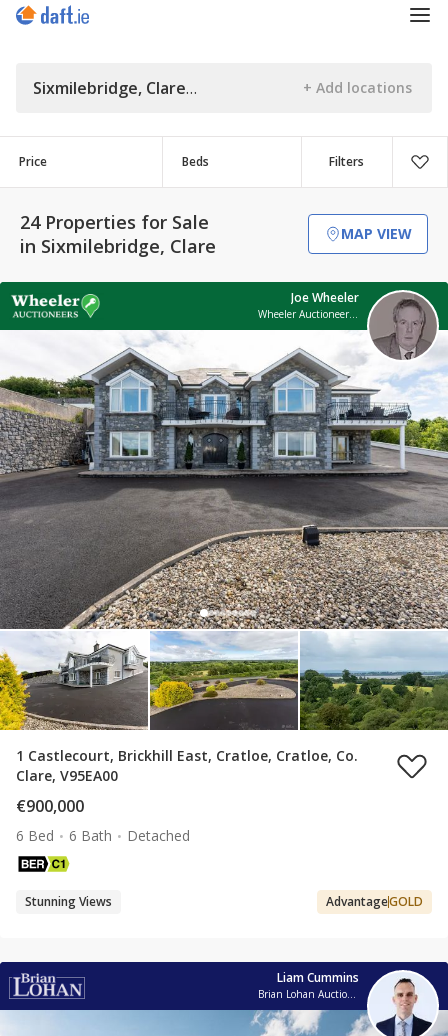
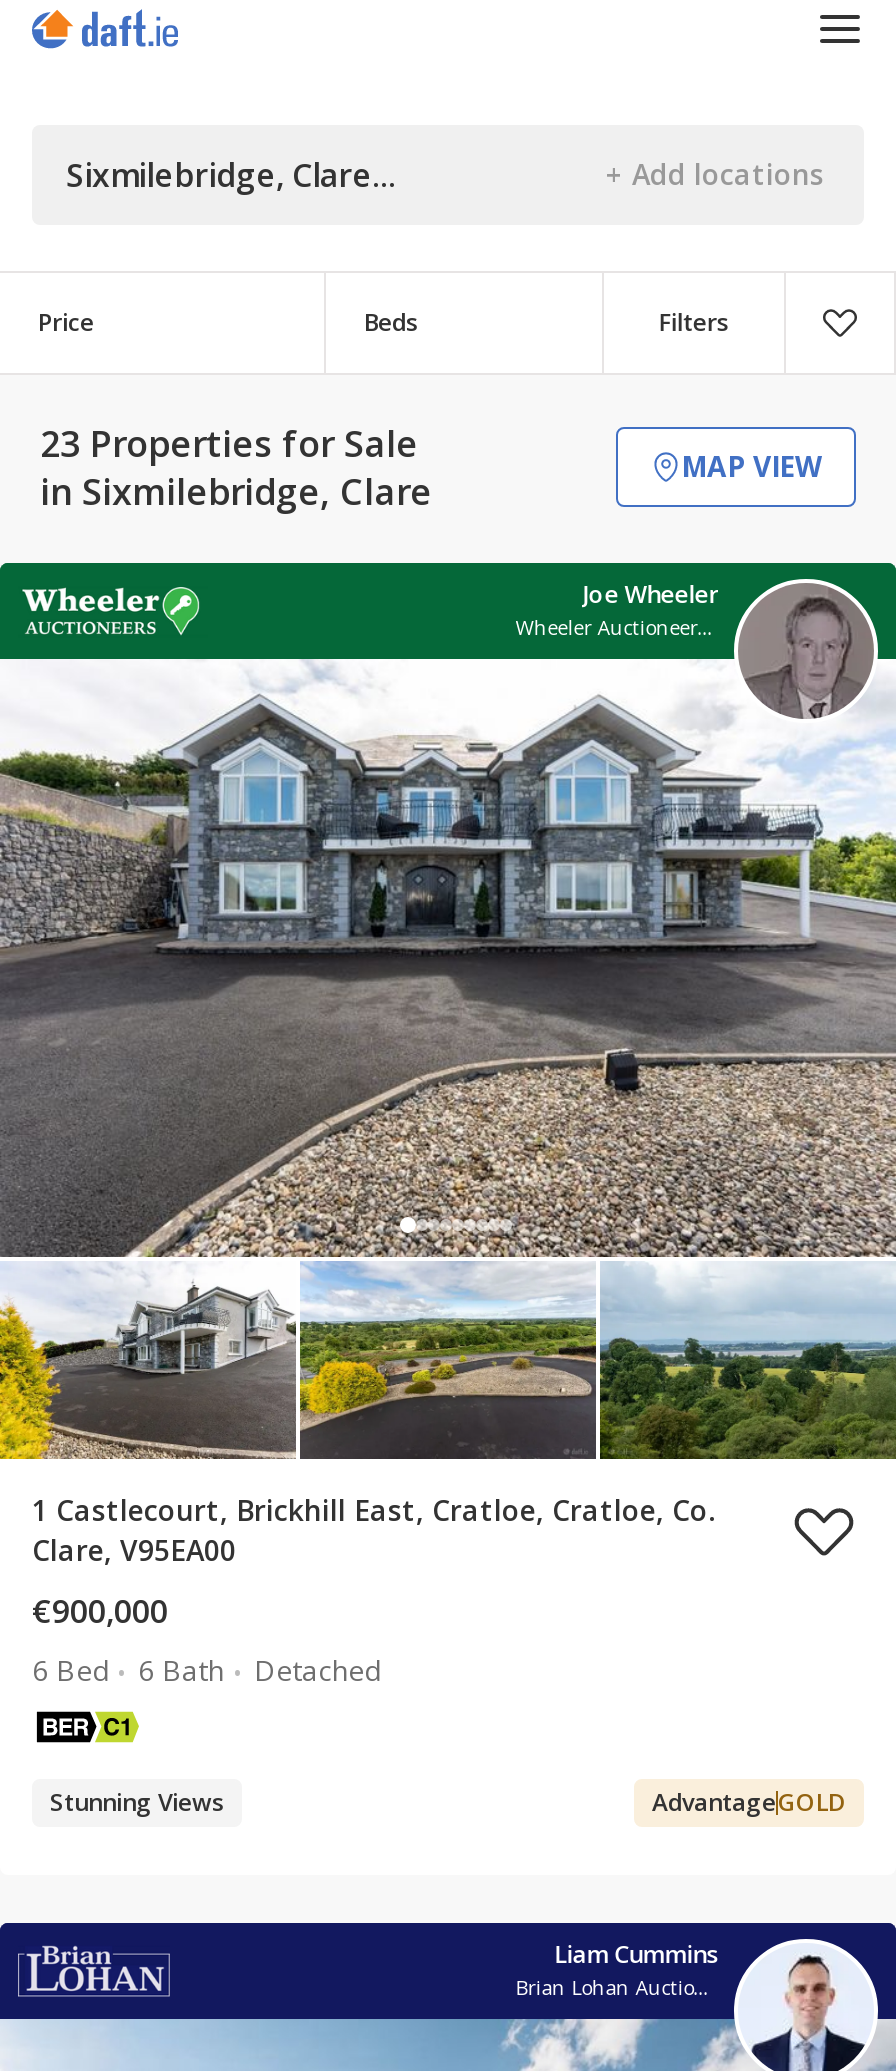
[20,210,209,234] 24 Properties for Sale -> [40,419,418,467] 23 Properties for Sale

